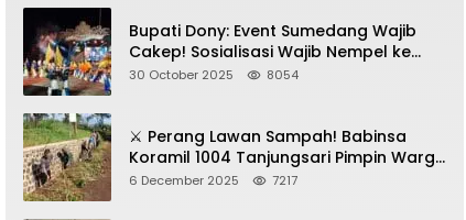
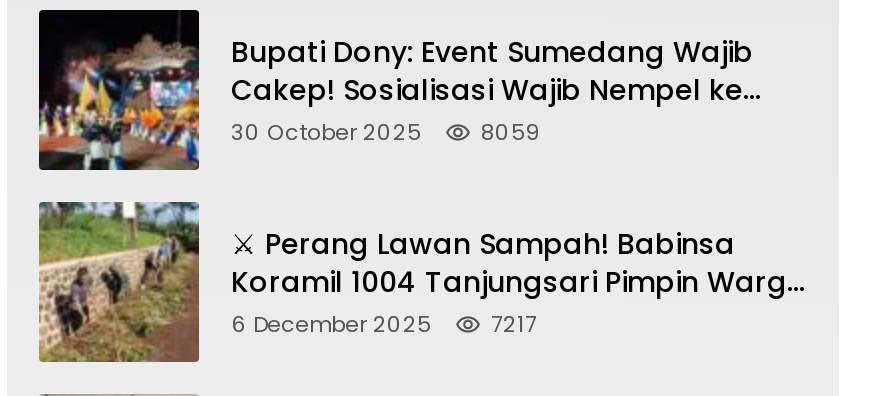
[267,66,299,83] 8054 -> [481,115,539,147] 8059

